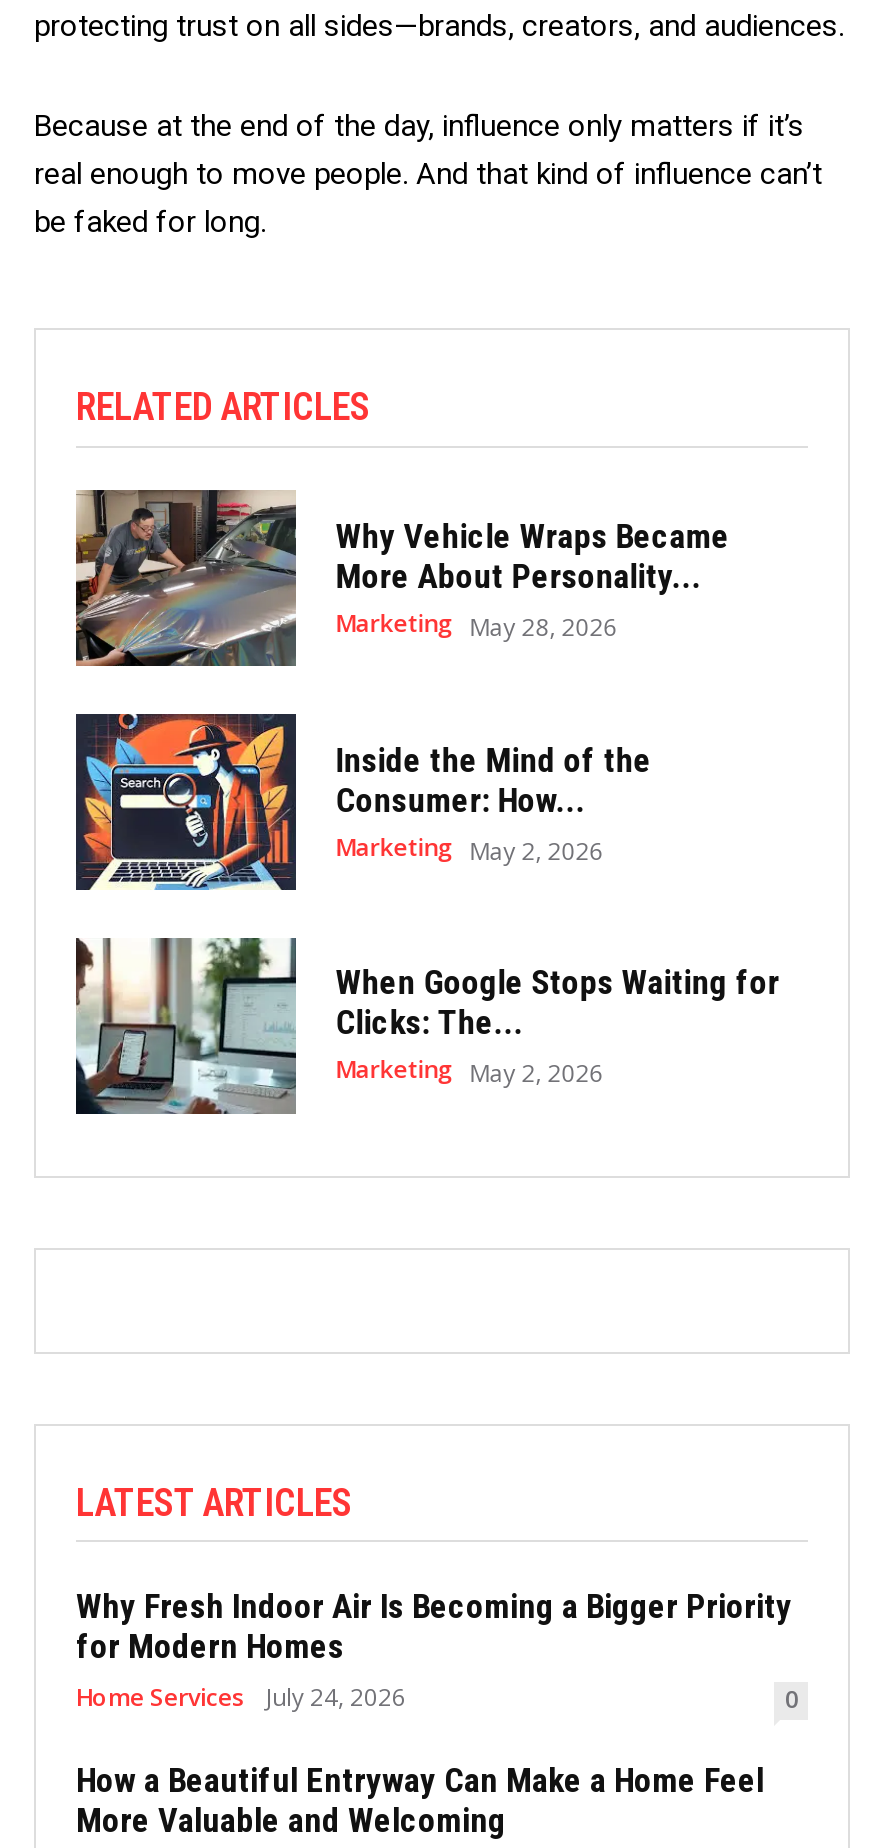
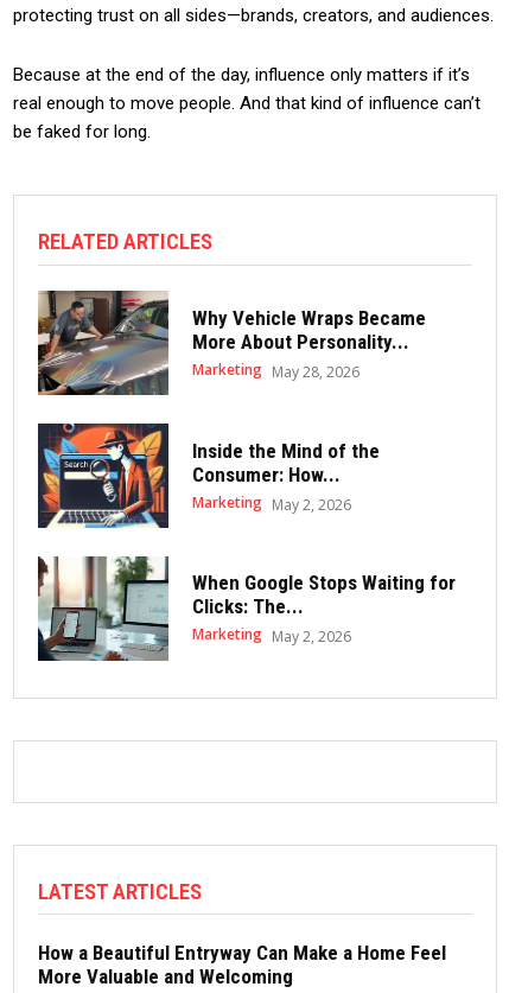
[76,1586,799,1716] Why Fresh Indoor Air Is Becoming a Bigger Priority | for Modern Homes | Home Services | July 24, 2026 | 0 -> none

